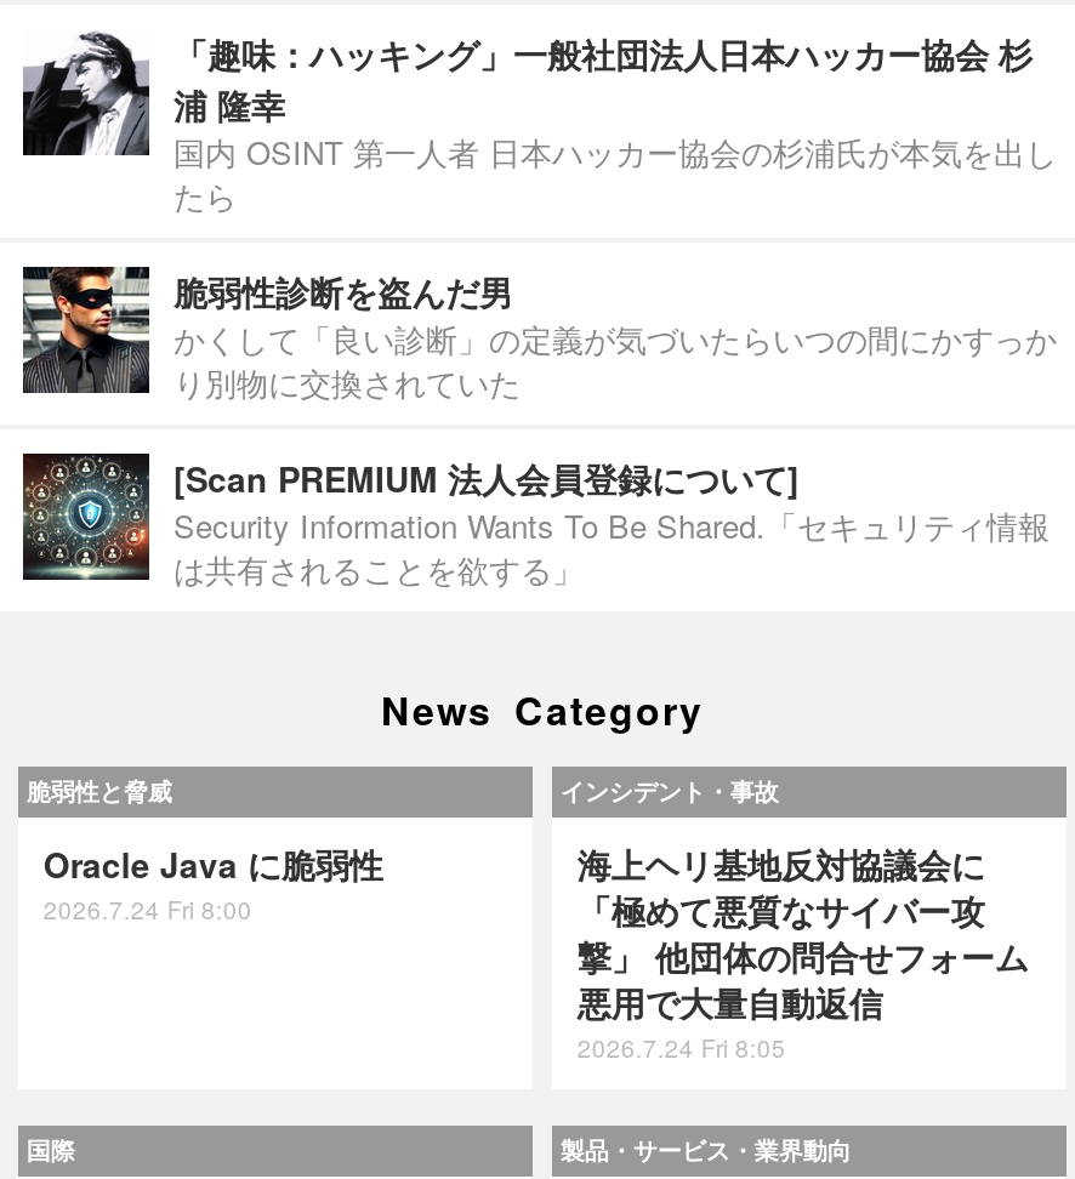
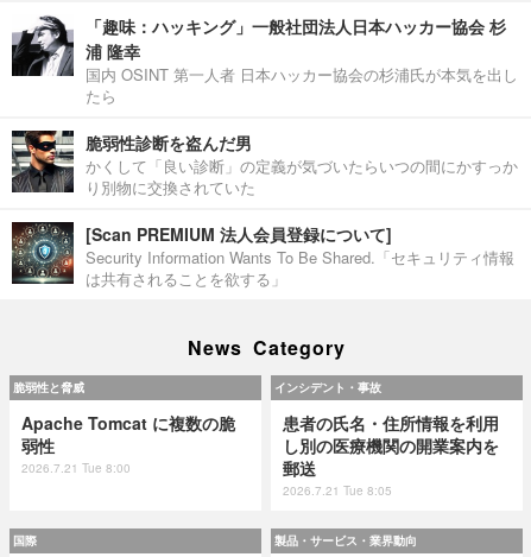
[43,840,383,927] Oracle Java に脆弱性 | 2026.7.24 Fri 8:00 -> [22,411,236,477] Apache Tomcat に複数の脆 | 弱性 | 2026.7.21 Tue 8:00
[577,840,1029,1066] 海上ヘリ基地反対協議会に | 「極めて悪質なサイバー攻 | 撃」 他団体の問合せフォーム | 悪用で大量自動返信 | 2026.7.24 Fri 8:05 -> [283,411,499,499] 患者の氏名・住所情報を利用 | し別の医療機関の開業案内を | 郵送 | 2026.7.21 Tue 8:05

